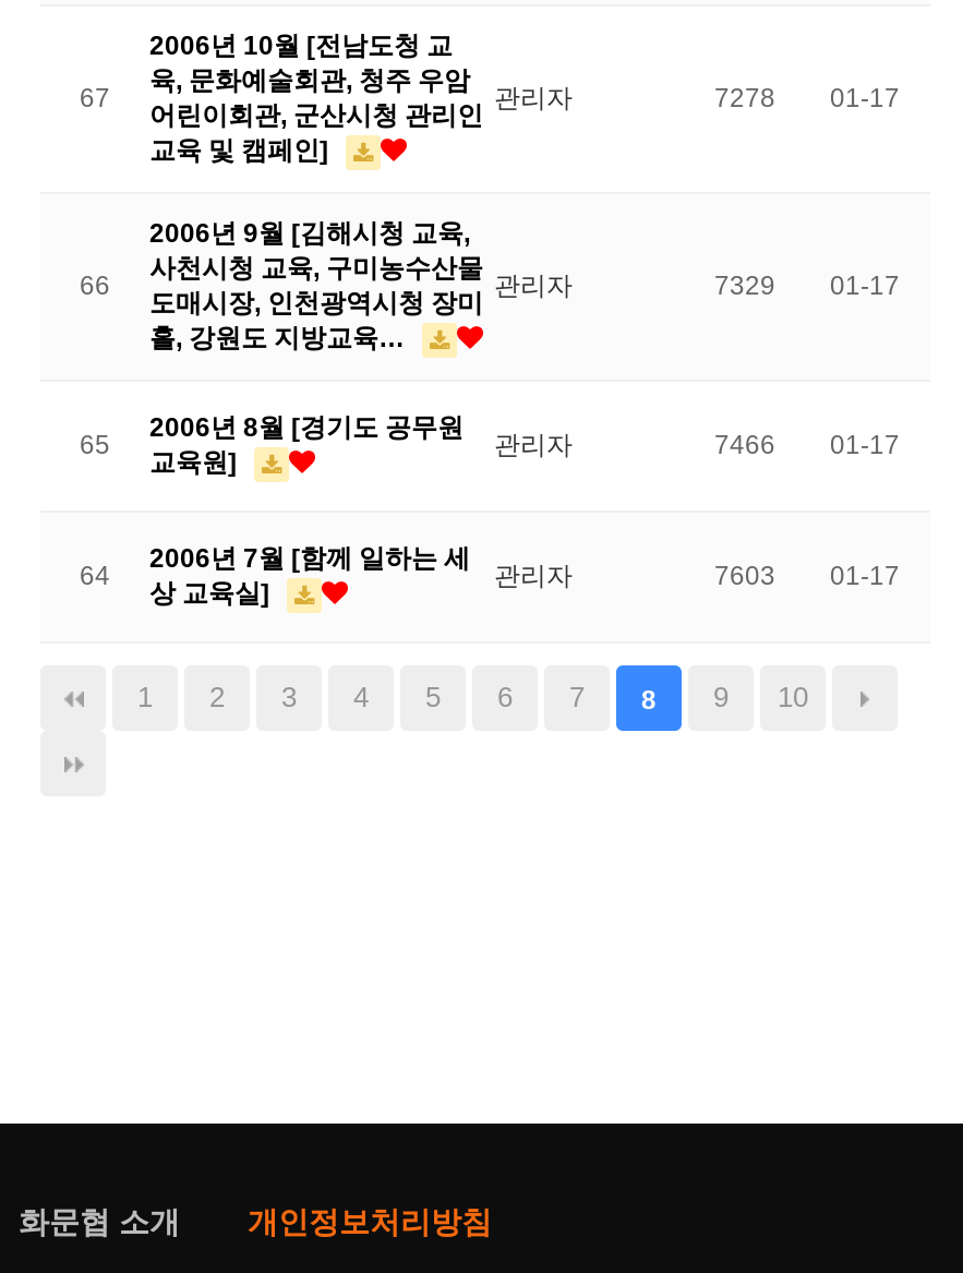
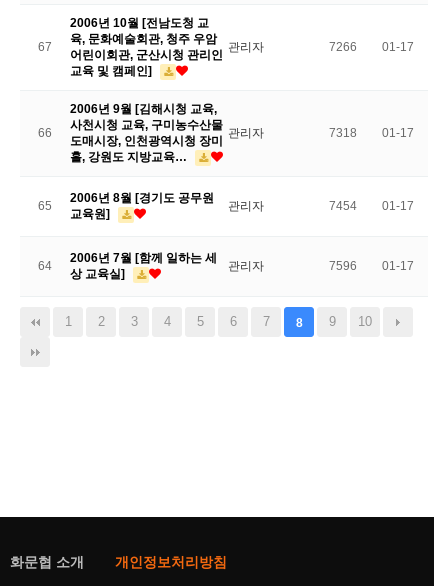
[714,83,900,113] 7278 01-17 -> [329,40,414,54] 7266 01-17
[714,271,900,301] 7329 01-17 -> [329,126,414,140] 7318 01-17
[714,430,900,460] 7466 01-17 -> [329,199,414,213] 7454 01-17
[714,561,900,591] 7603 01-17 -> [329,259,414,273] 7596 01-17

